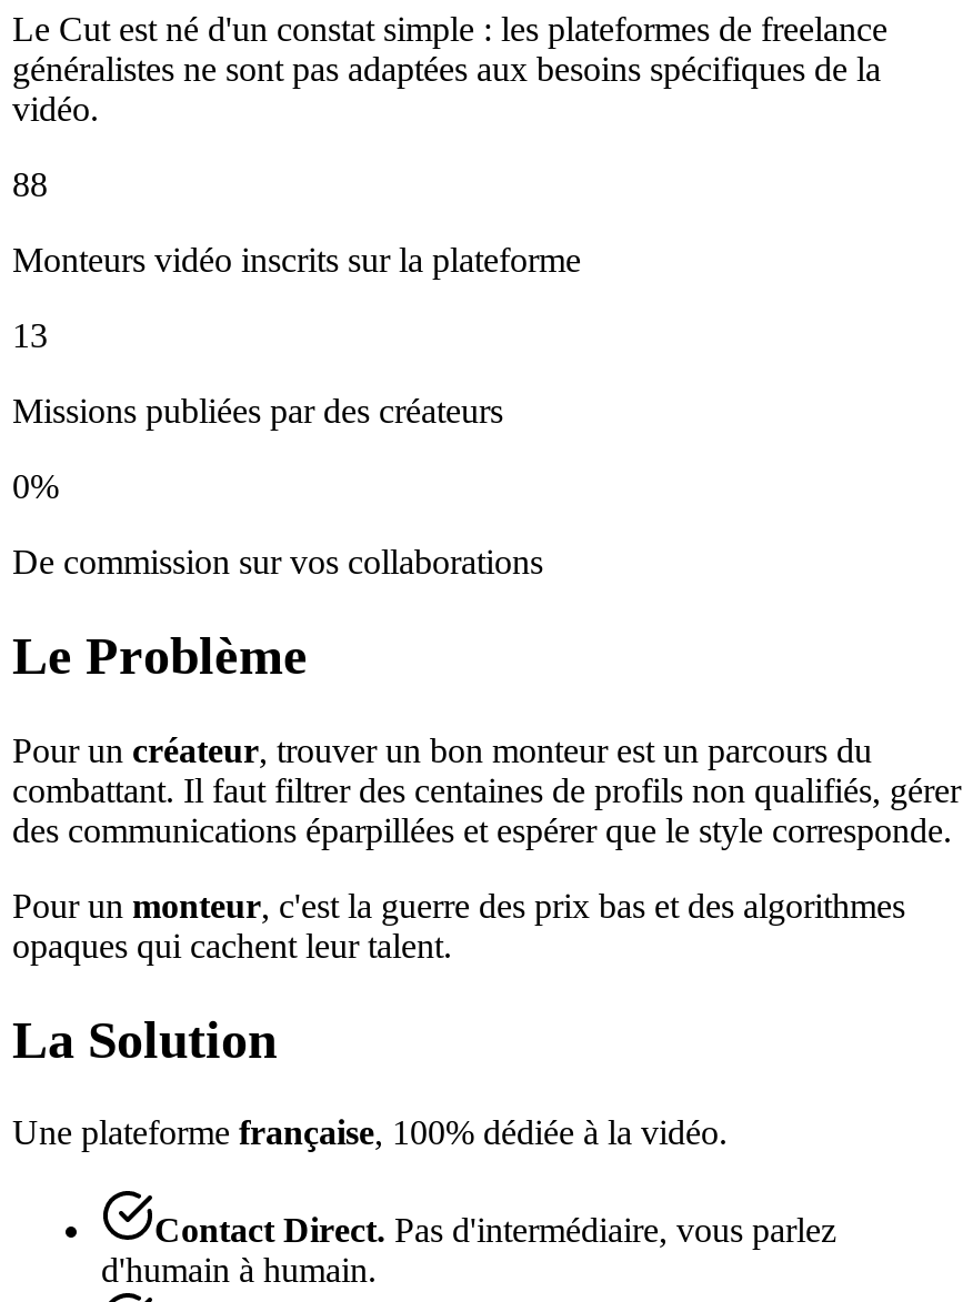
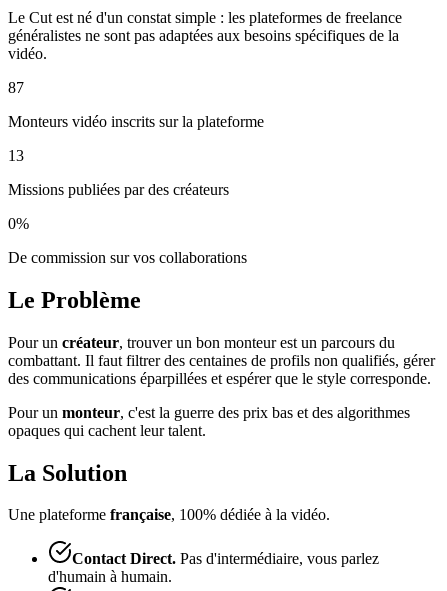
[12,165,48,203] 88 -> [8,79,24,96] 87

